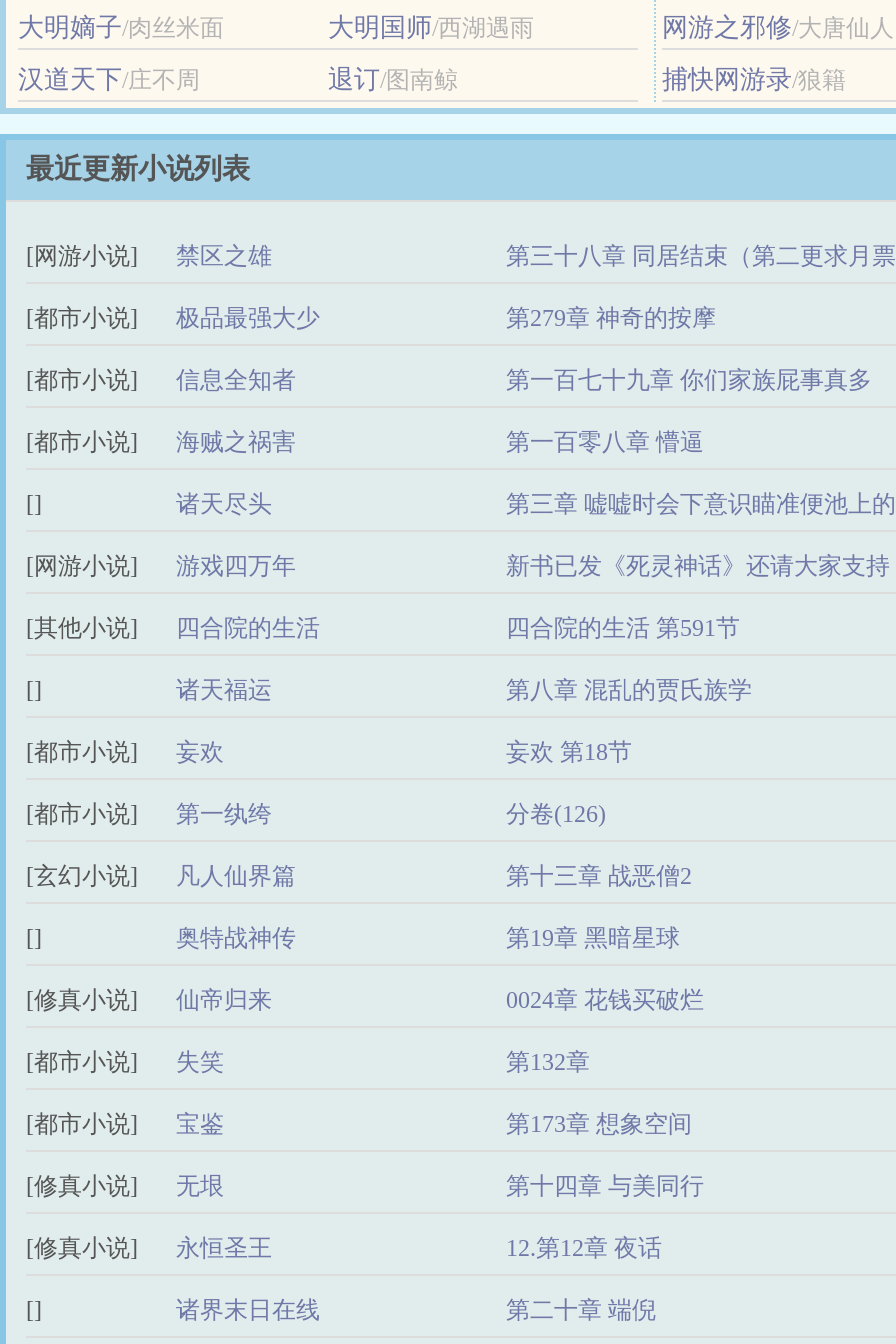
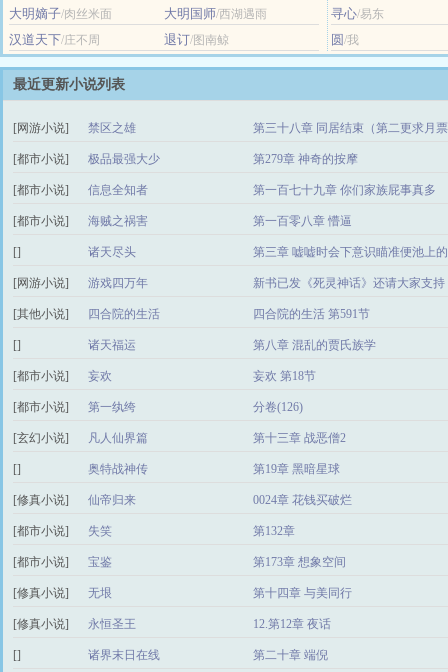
[662,12,894,42] 网游之邪修/大唐仙人 -> [331,6,384,21] 寻心/易东
[662,64,846,94] 捕快网游录/狼籍 -> [331,32,359,47] 圆/我

